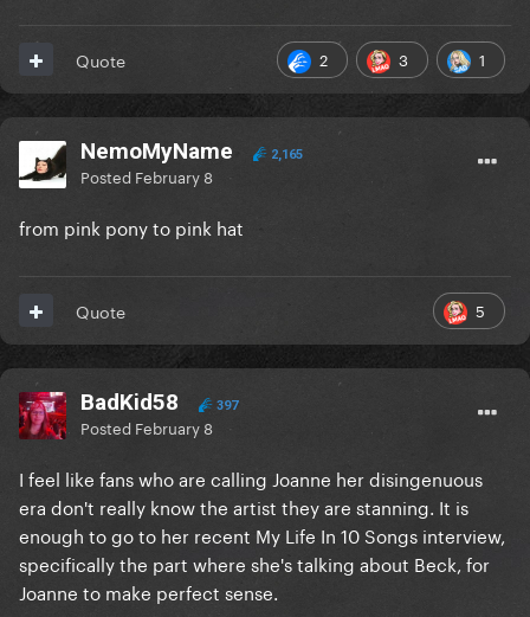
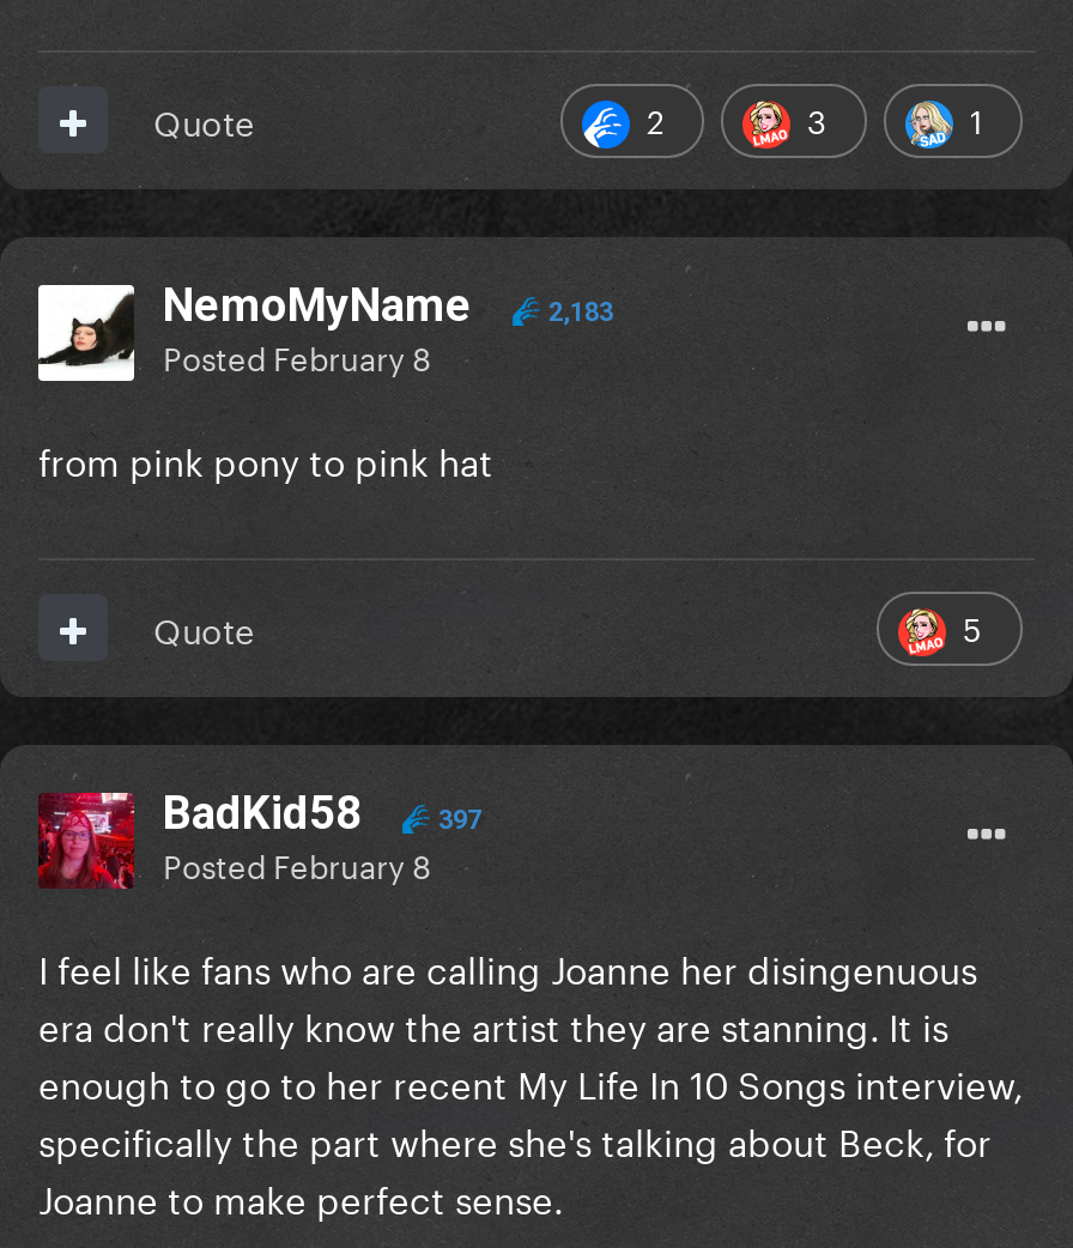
[267,147,303,162] 2,165 -> [541,297,613,328] 2,183

